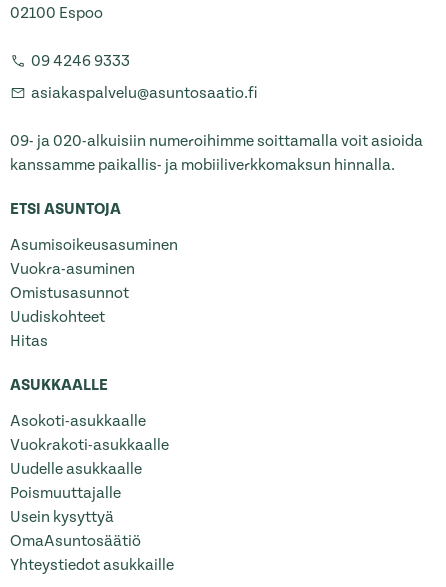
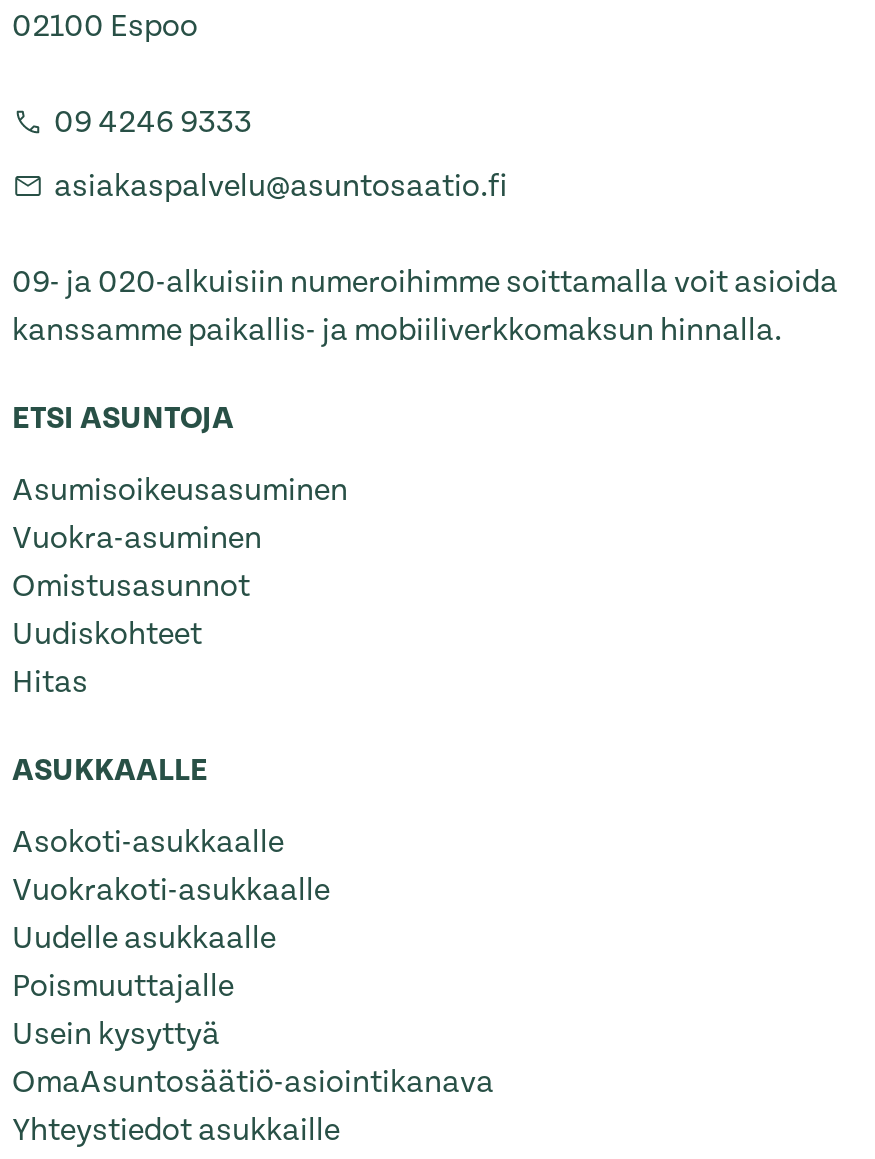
[10,532,141,550] OmaAsuntosäätiö -> [12,1065,494,1101] OmaAsuntosäätiö-asiointikanava

